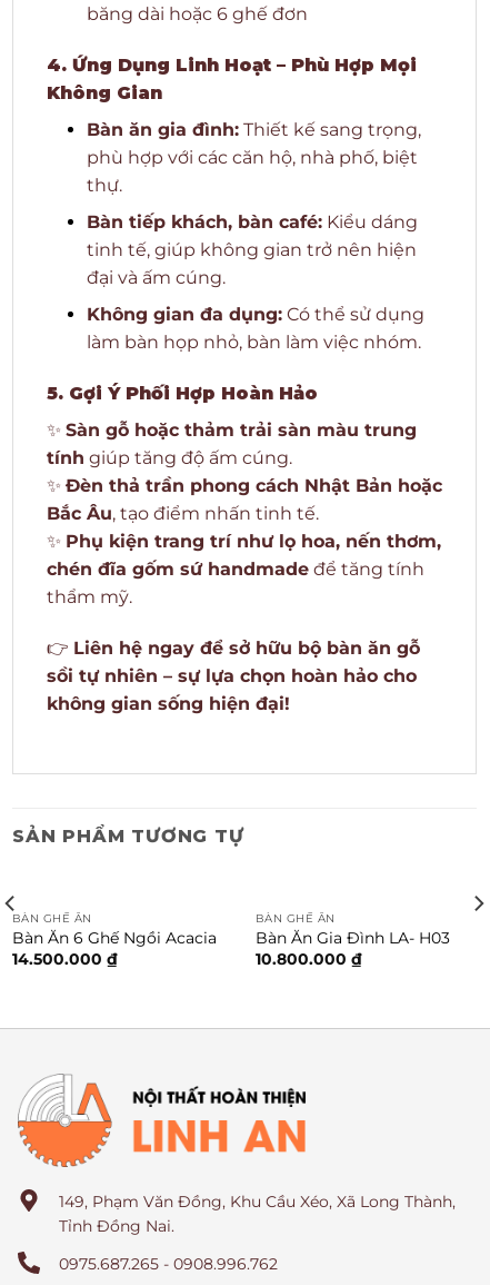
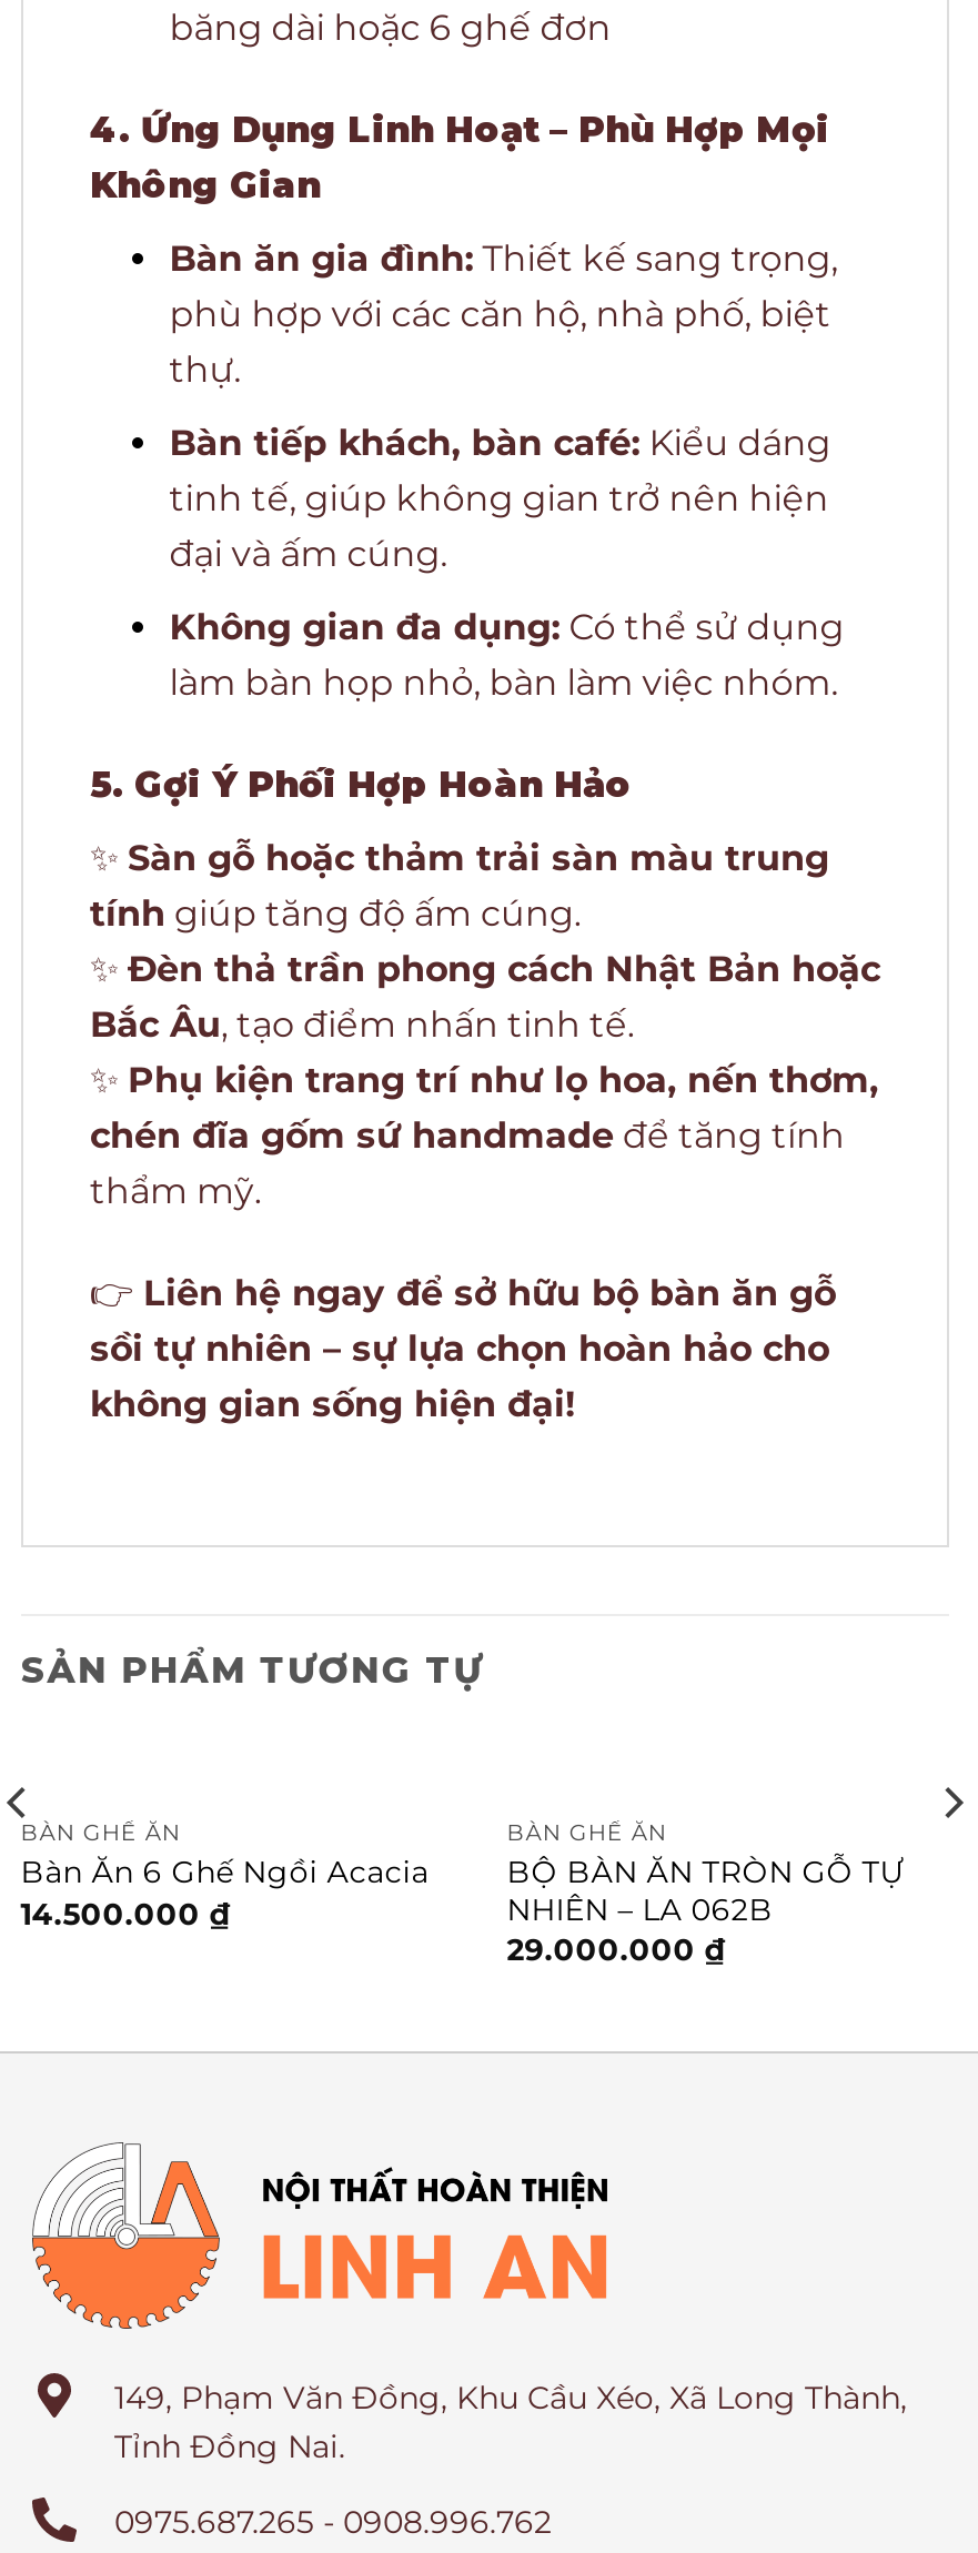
[255,929,450,967] Bàn Ăn Gia Đình LA- H03 | 10.800.000 ₫ -> [507,1853,904,1967] BỘ BÀN ĂN TRÒN GỖ TỰ | NHIÊN – LA 062B | 29.000.000 ₫

